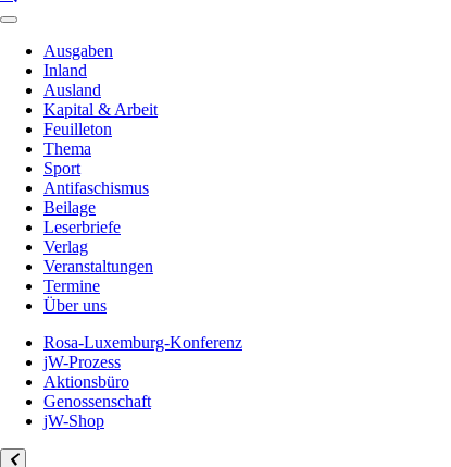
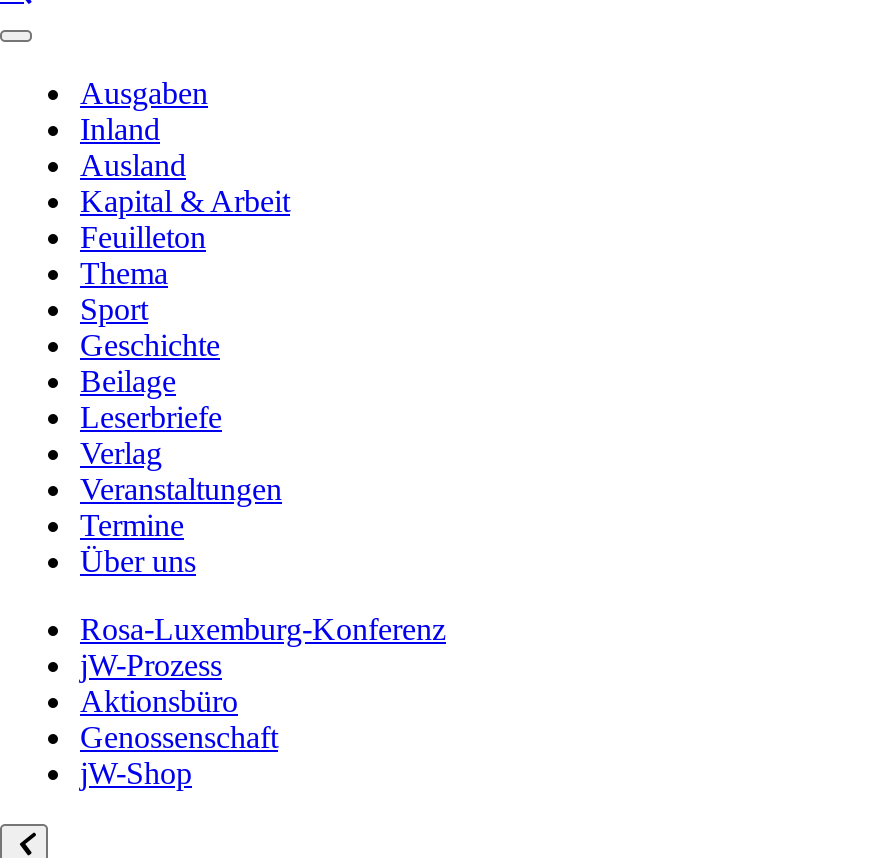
[43,179,149,197] Antifaschismus -> [80,328,220,362] Geschichte

